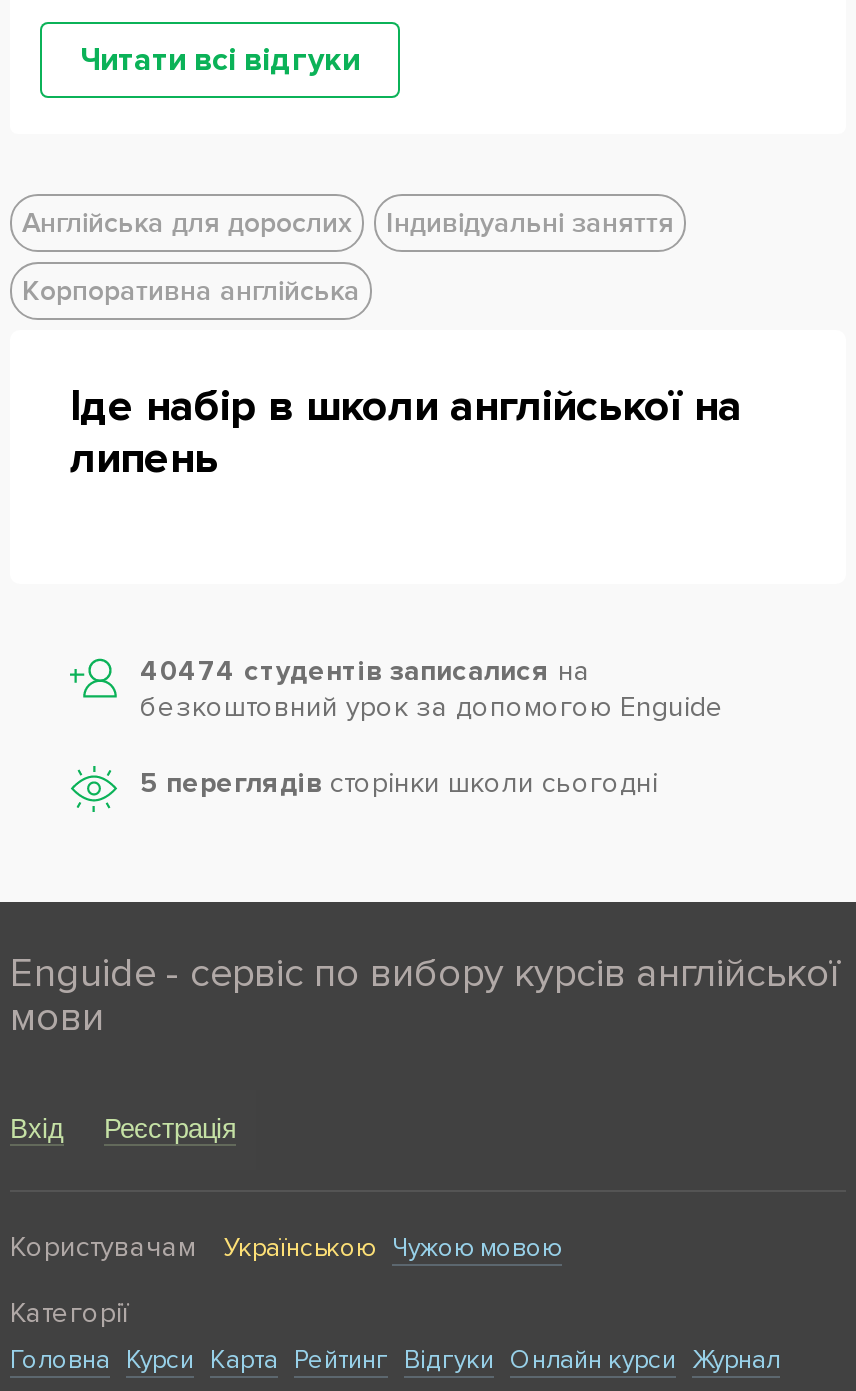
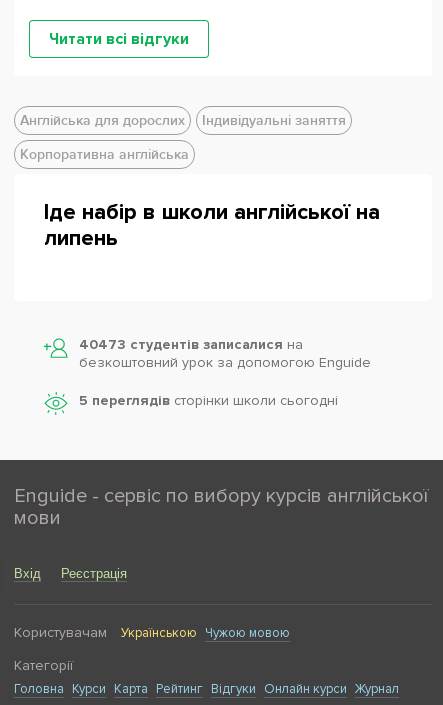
[140,654,590,688] 40474 студентів записалися на -> [79,336,303,353] 40473 студентів записалися на

